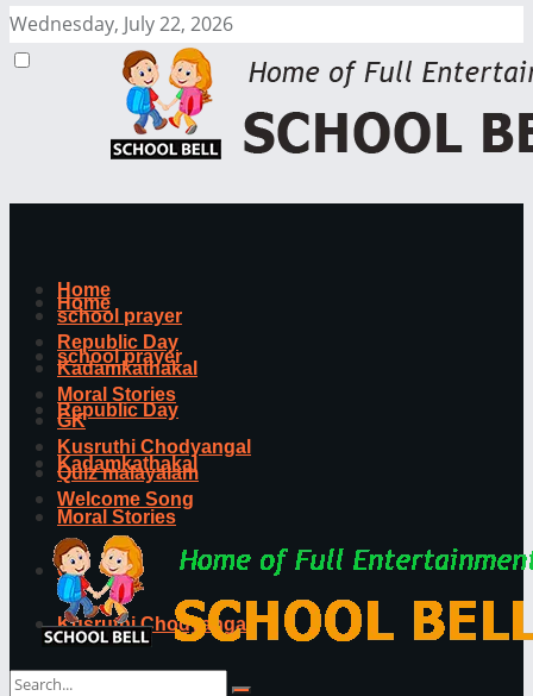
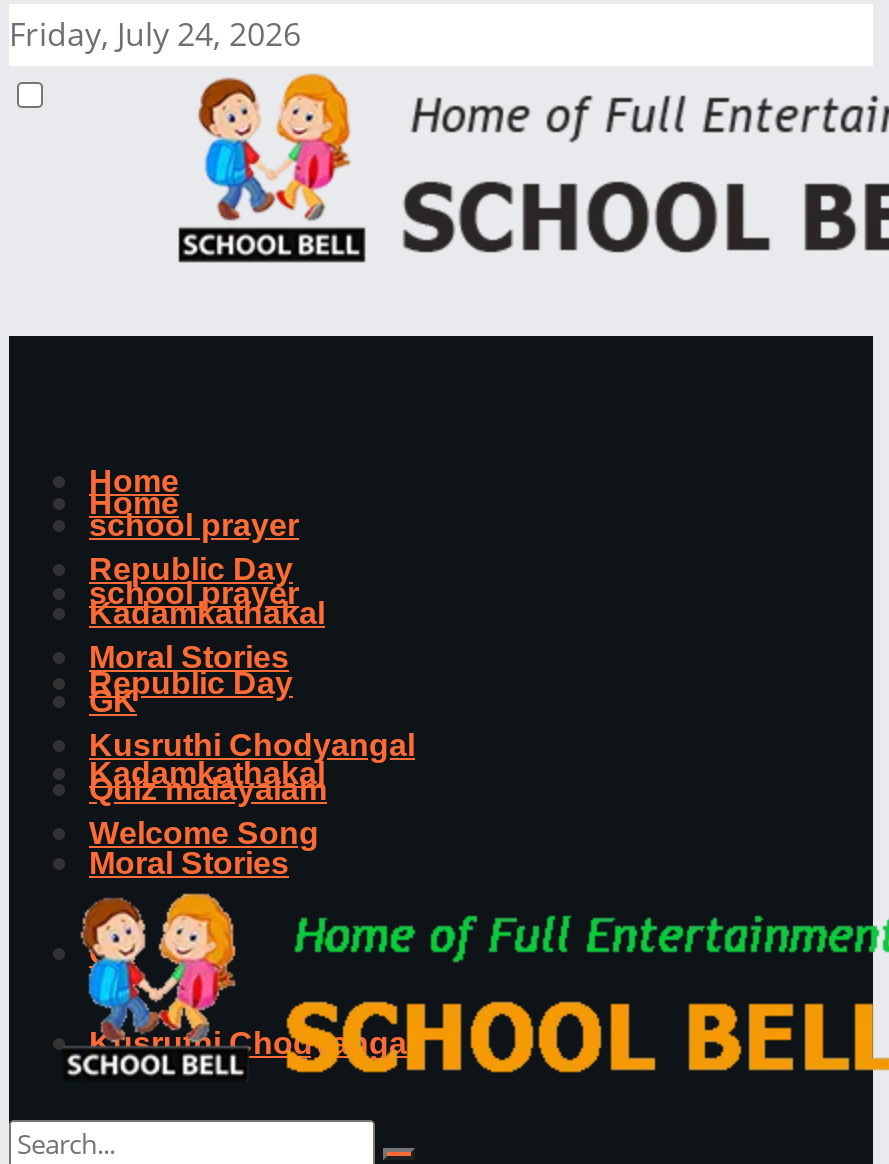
[10,11,233,37] Wednesday, July 22, 2026 -> [9,12,301,56] Friday, July 24, 2026

